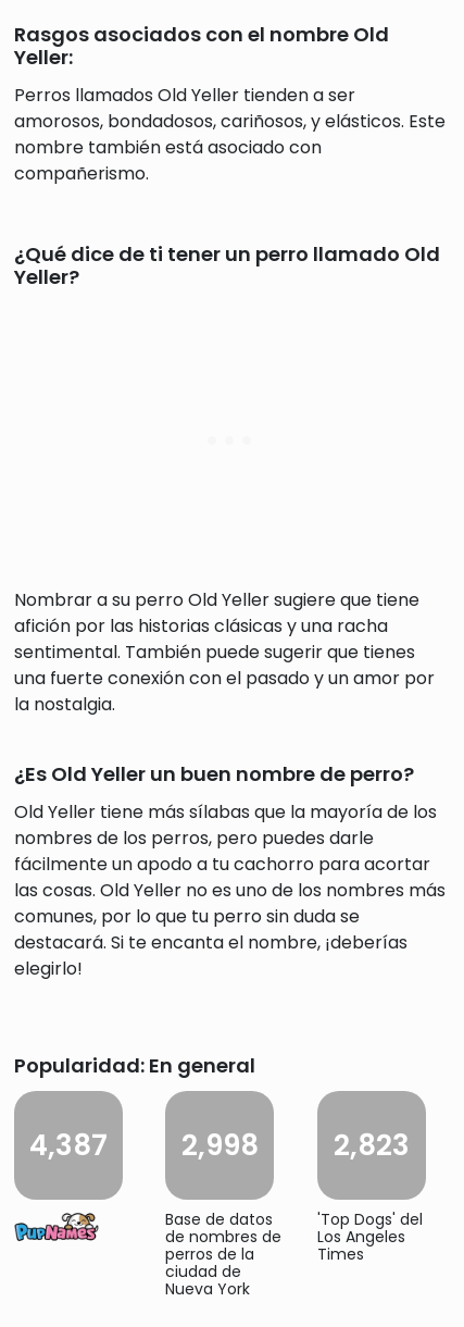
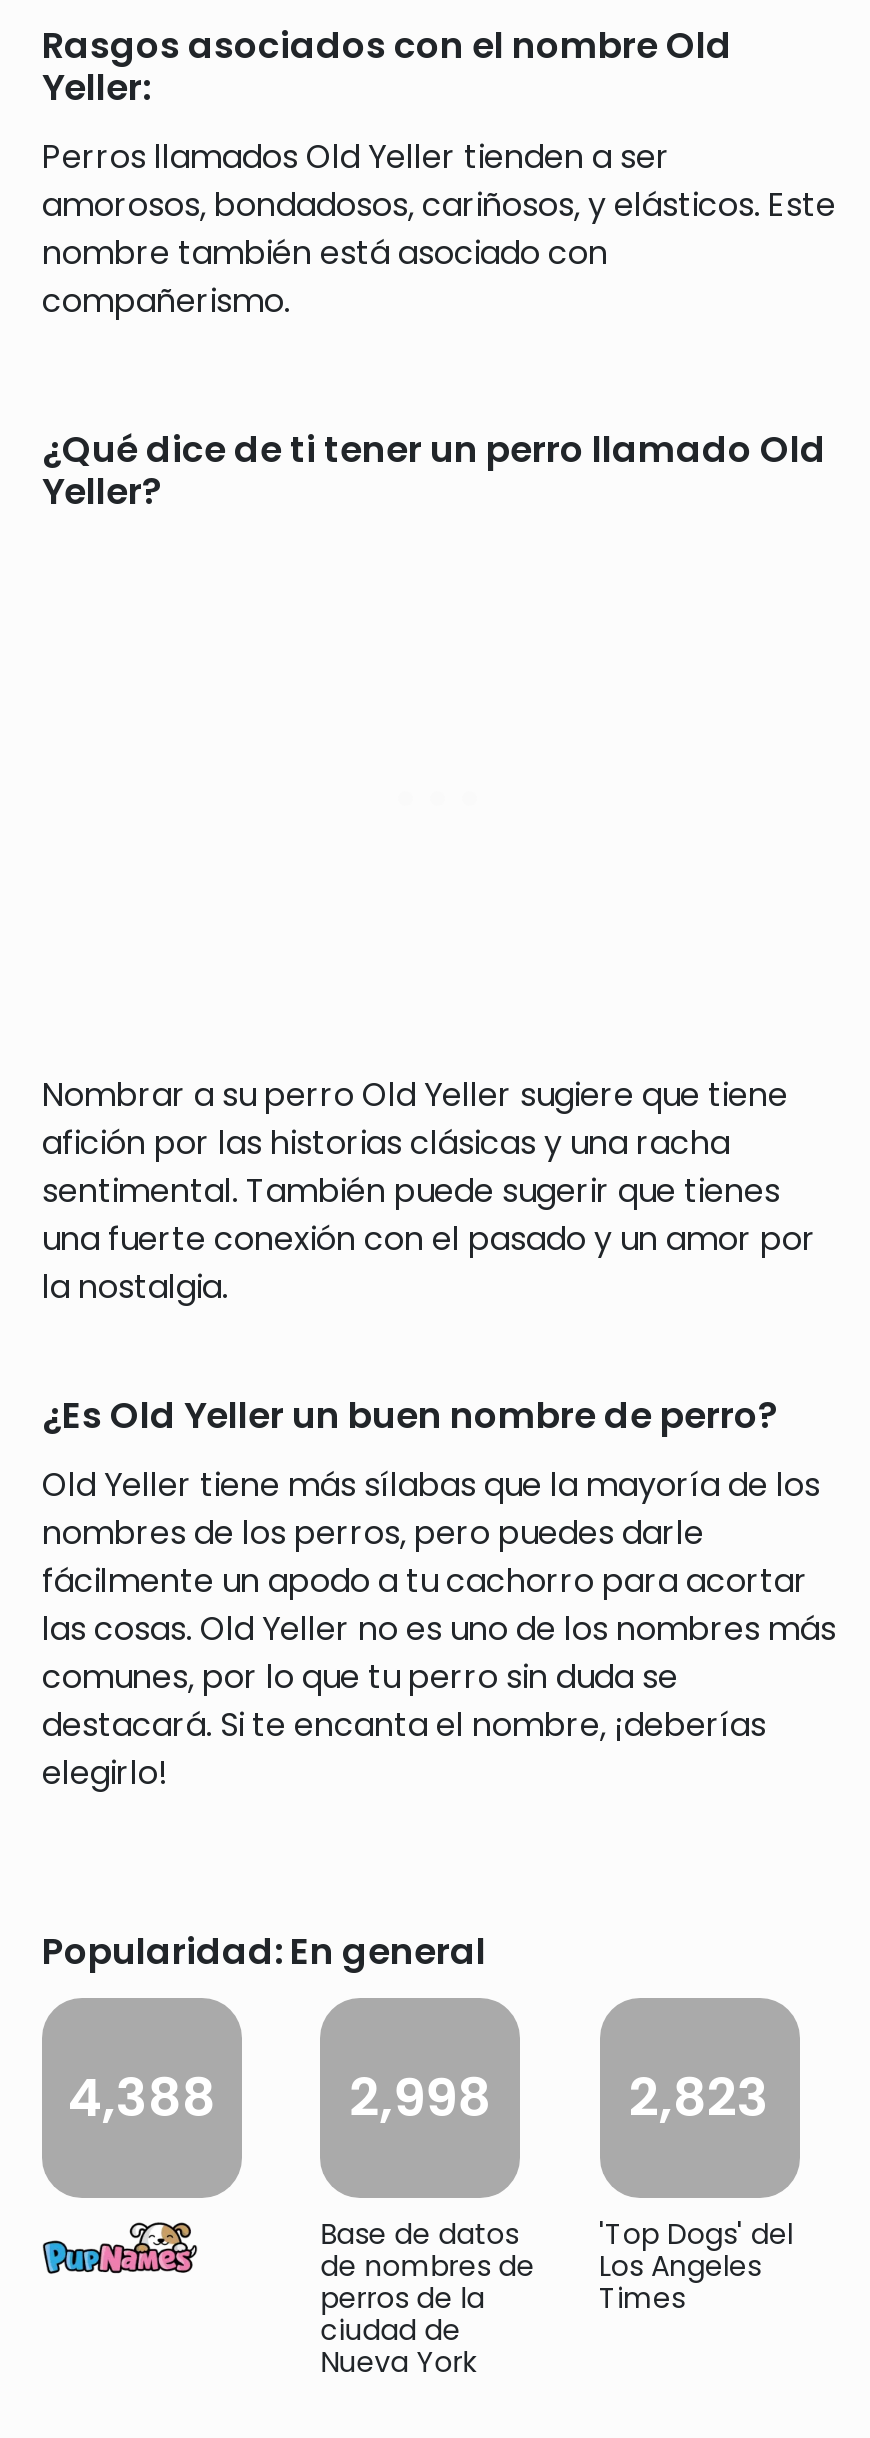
[29,1126,409,1165] 4,387 2,998 2,823 -> [68,2062,769,2134] 4,388 2,998 2,823

